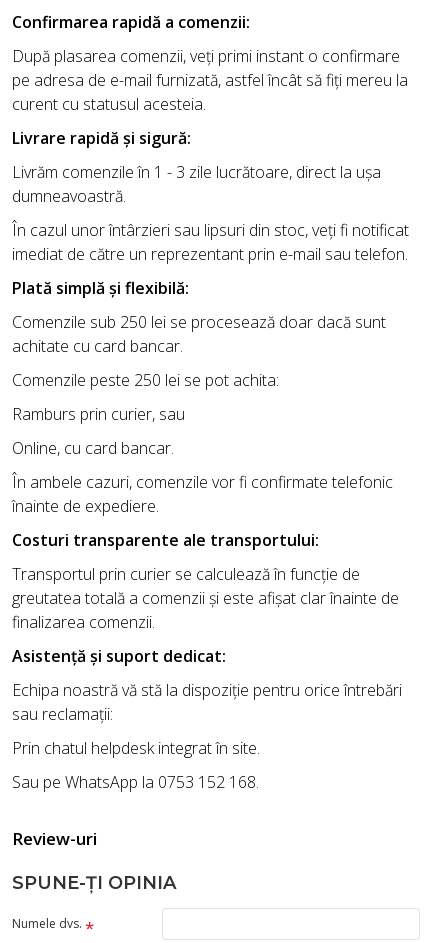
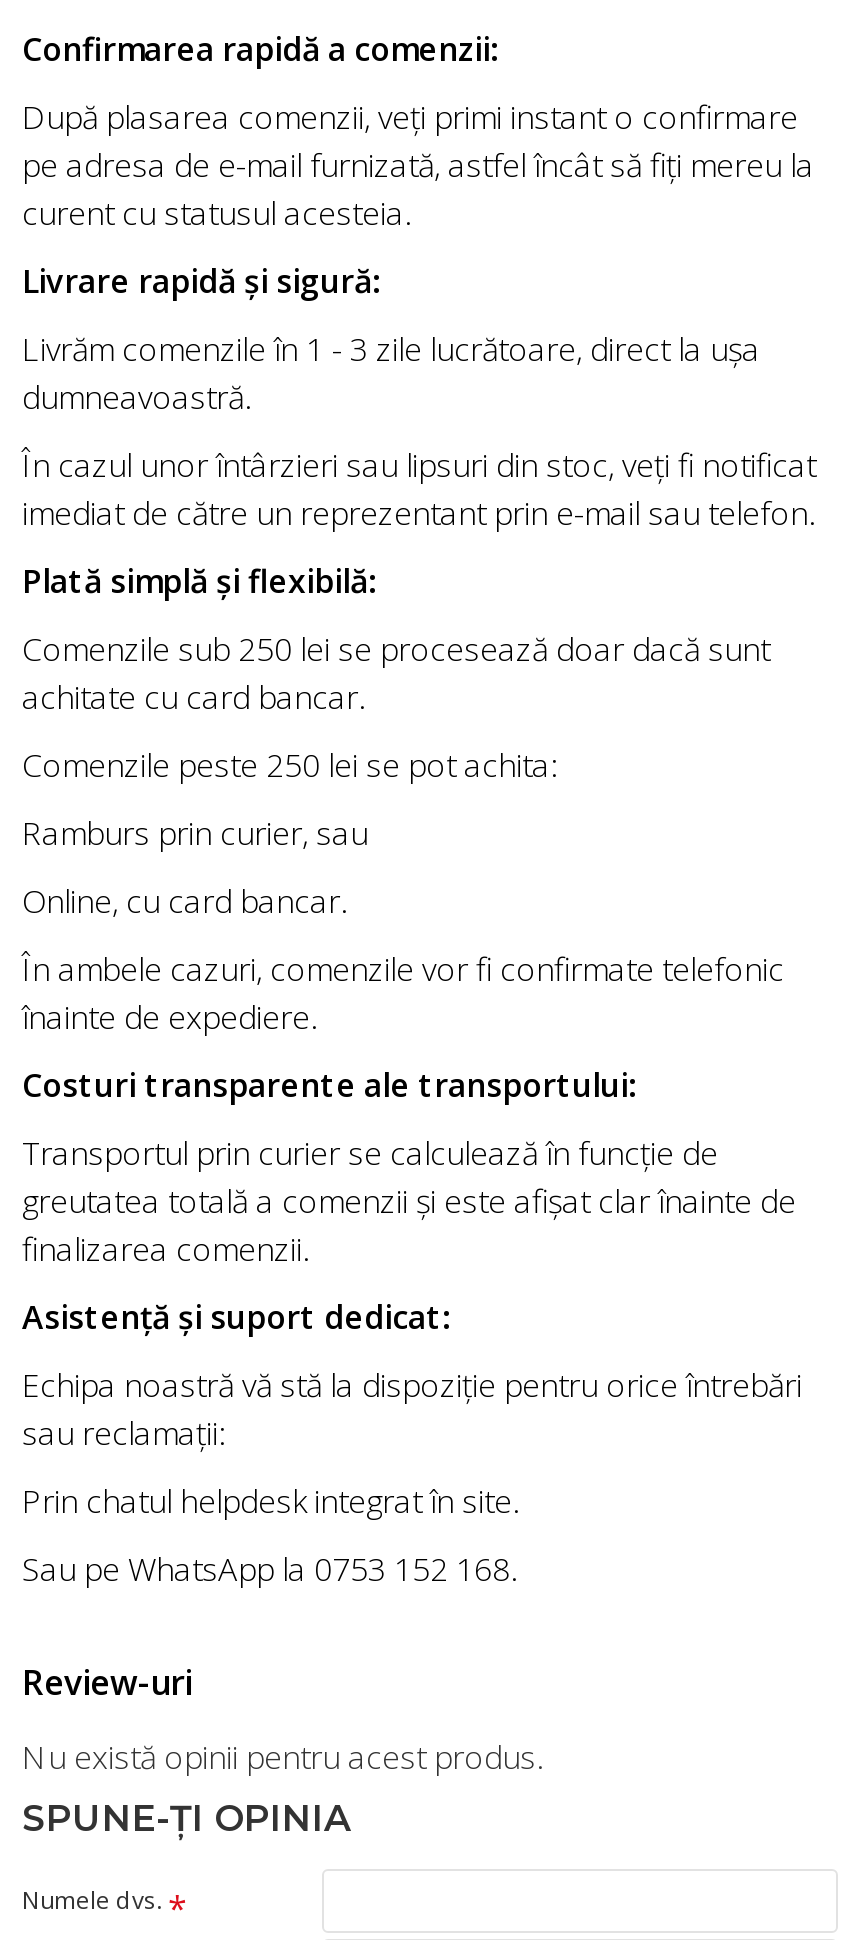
none -> [22,1735,542,1779] Nu există opinii pentru acest produs.

